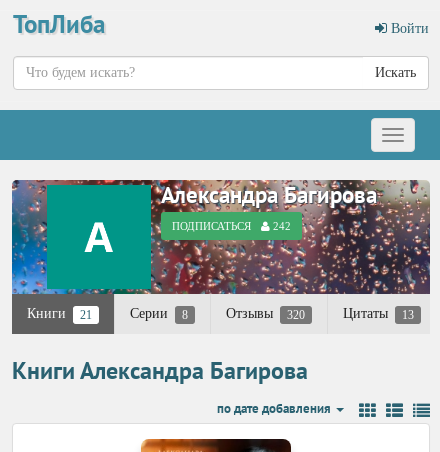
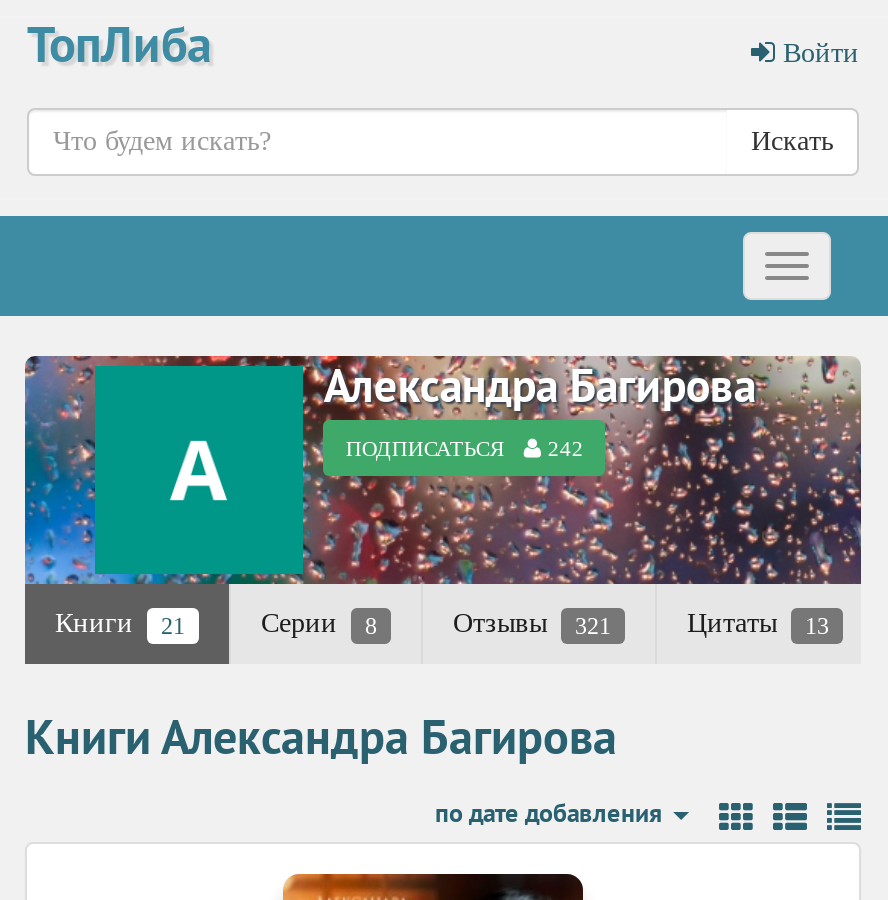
[226,306,305,322] Отзывы 320 -> [453,609,611,640] Отзывы 321

